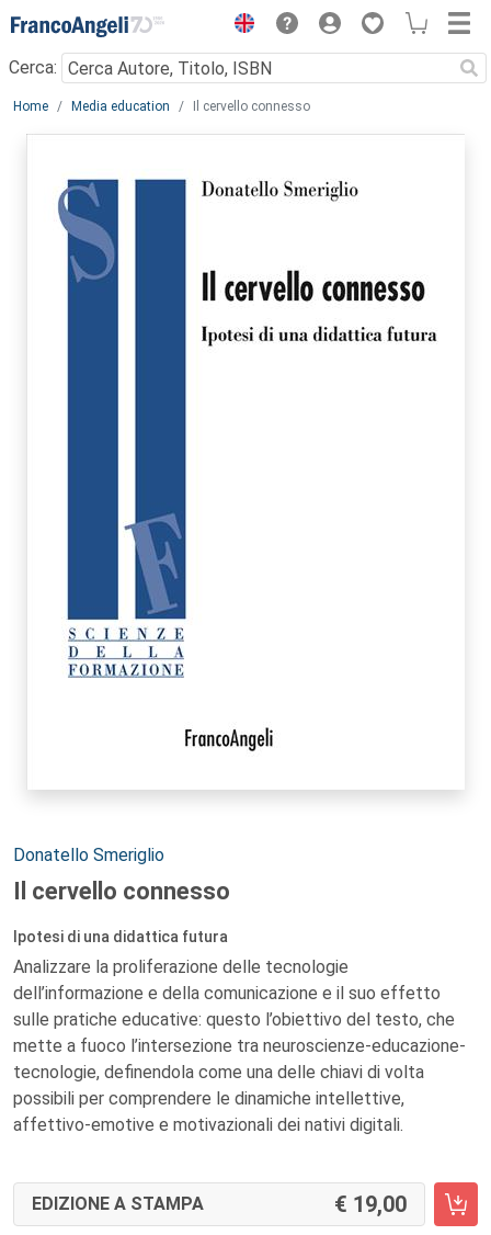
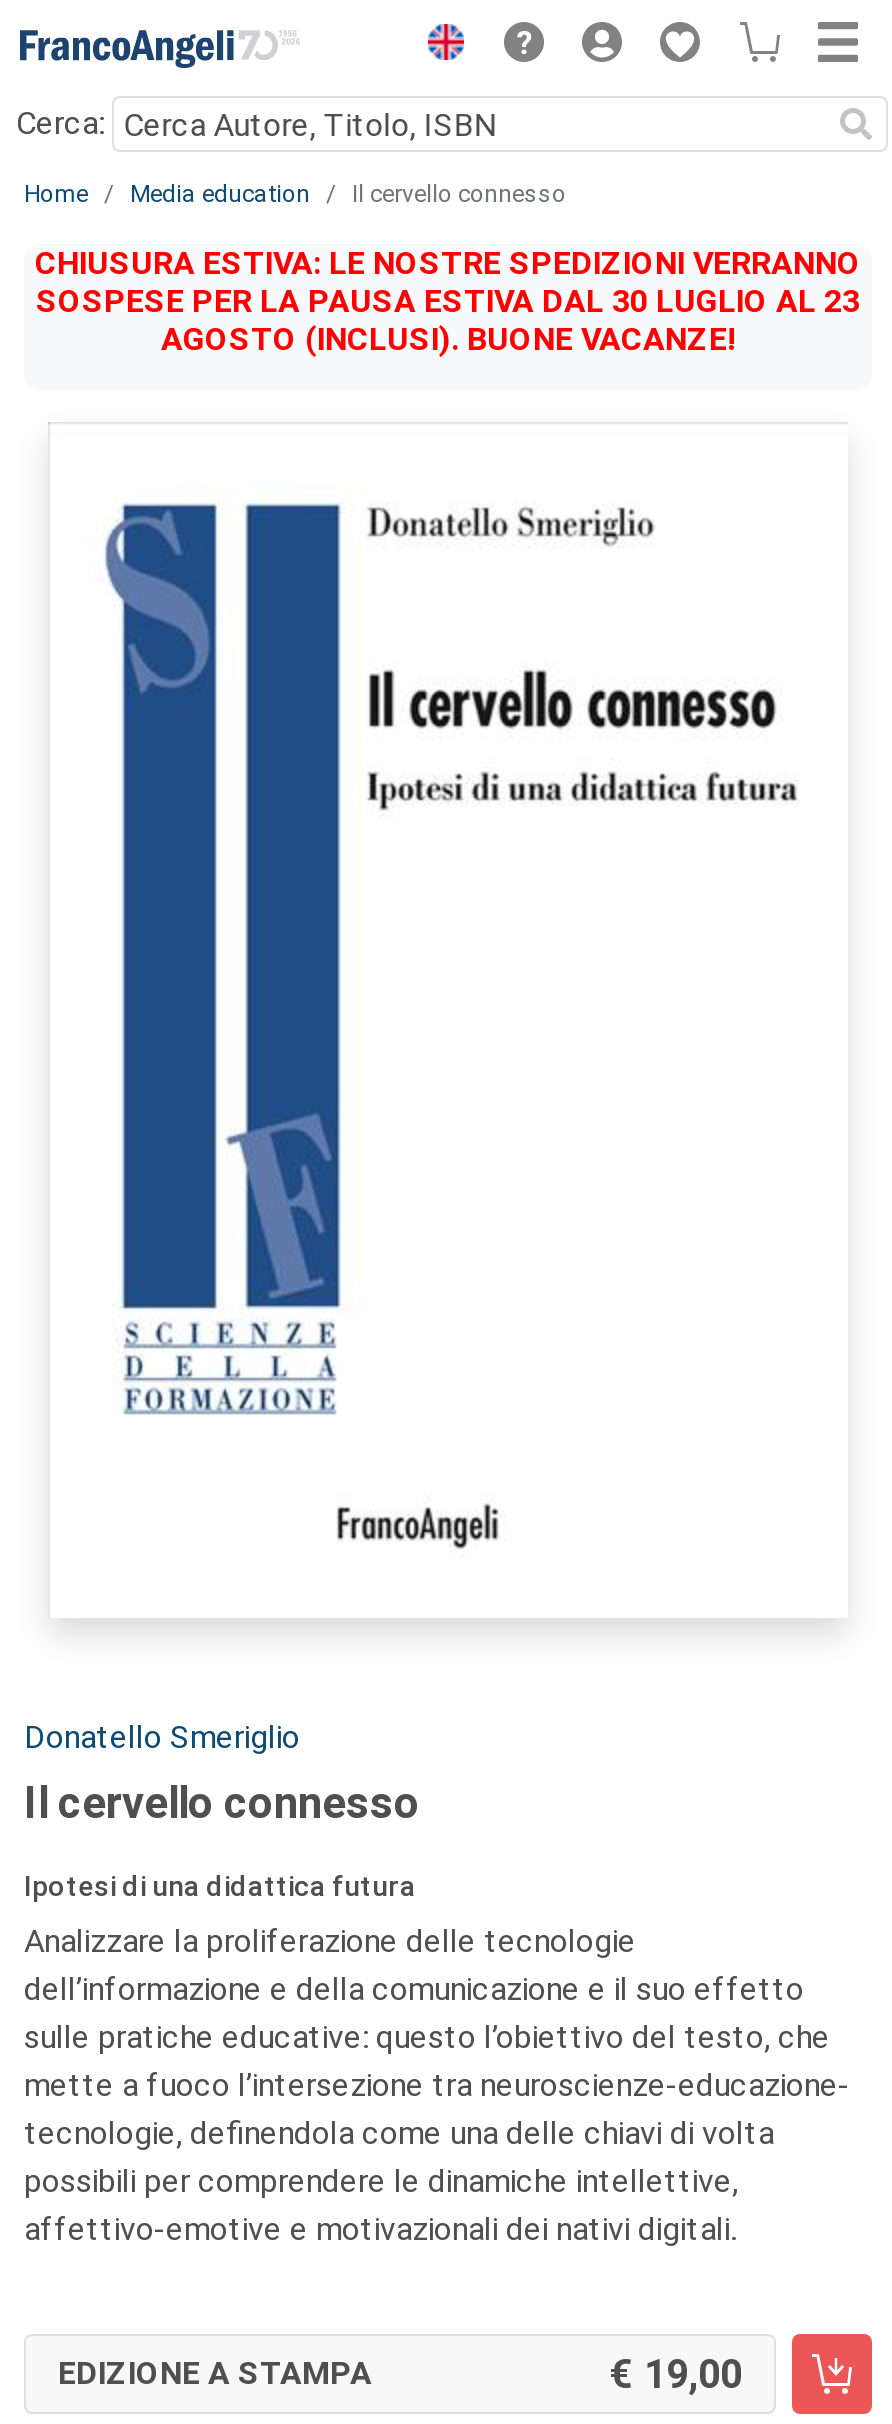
none -> [35,244,861,358] CHIUSURA ESTIVA: LE NOSTRE SPEDIZIONI VERRANNO | SOSPESE PER LA PAUSA ESTIVA DAL 30 LUGLIO AL 23 | AGOSTO (INCLUSI). BUONE VACANZE!

